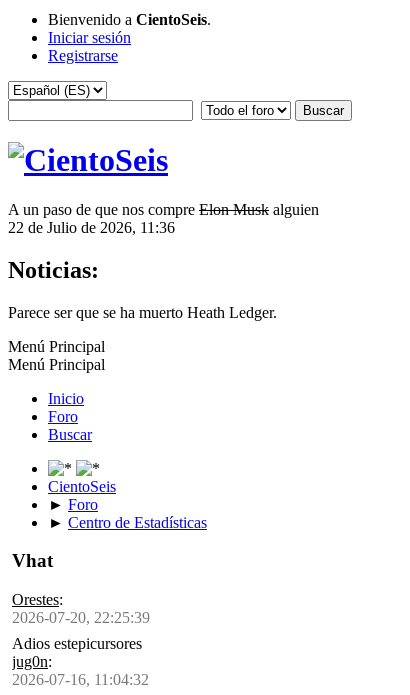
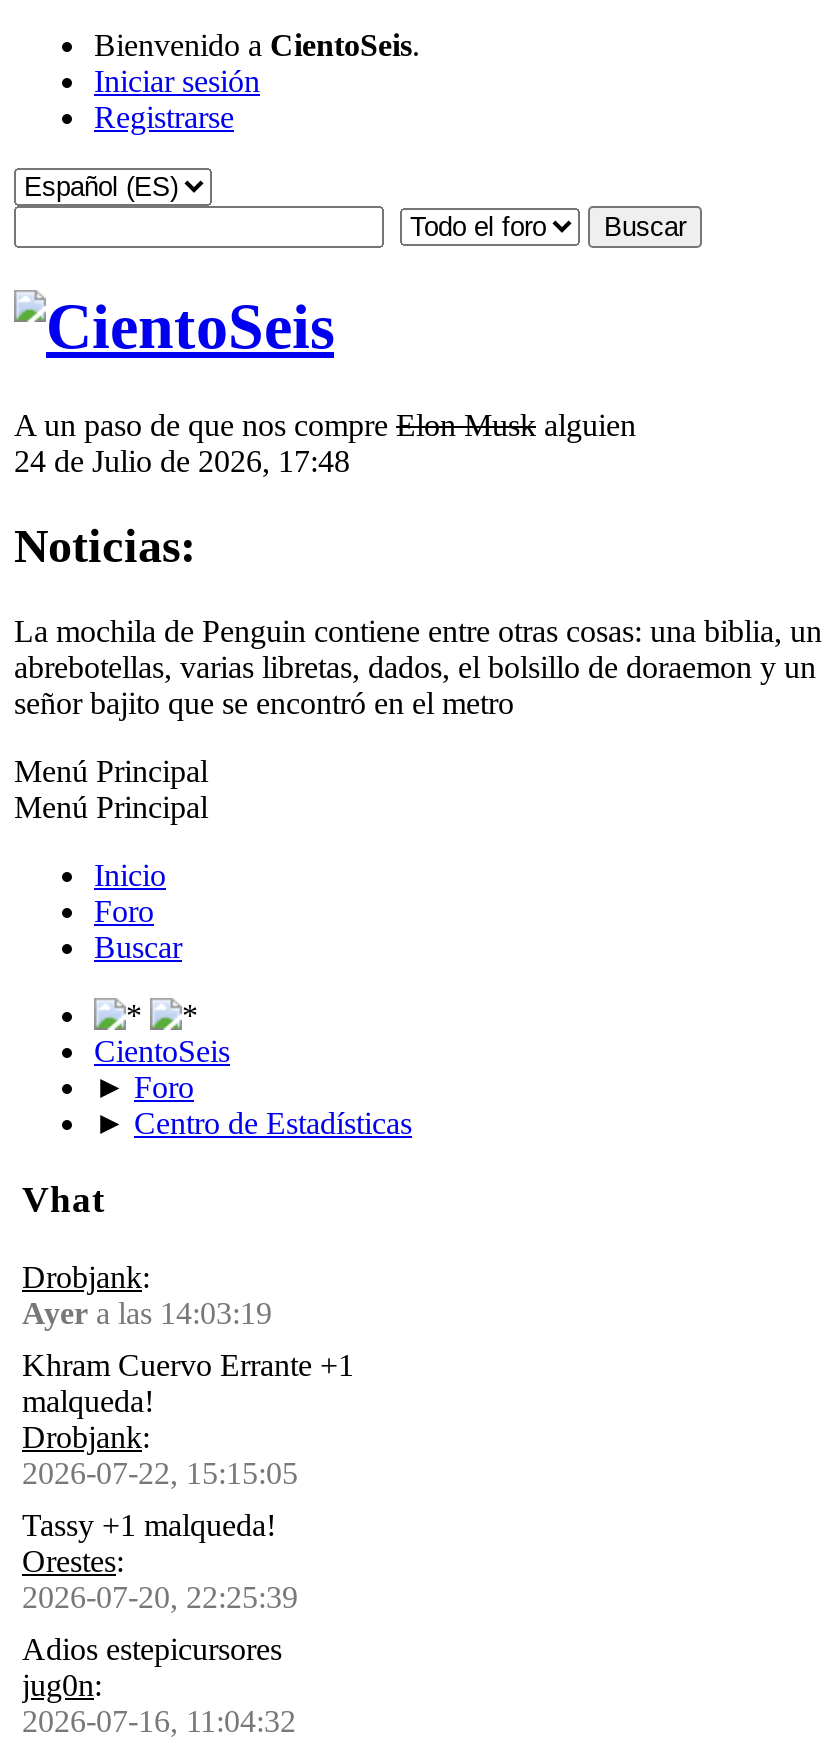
[8,219,175,236] 22 de Julio de 2026, 11:36 -> [14,444,350,478] 24 de Julio de 2026, 17:48
[8,304,277,321] Parece ser que se ha muerto Heath Ledger. -> [14,613,822,719] La mochila de Penguin contiene entre otras cosas: una biblia, un | abrebotellas, varias libretas, dados, el bolsillo de doraemon y un | señor bajito que se encontró en el metro
none -> [22,1260,354,1542] Drobjank: | Ayera las 14:03:19 | Khram Cuervo Errante +1 | malqueda! | Drobjank: | 2026-07-22, 15:15:05 | Tassy +1 malqueda!

